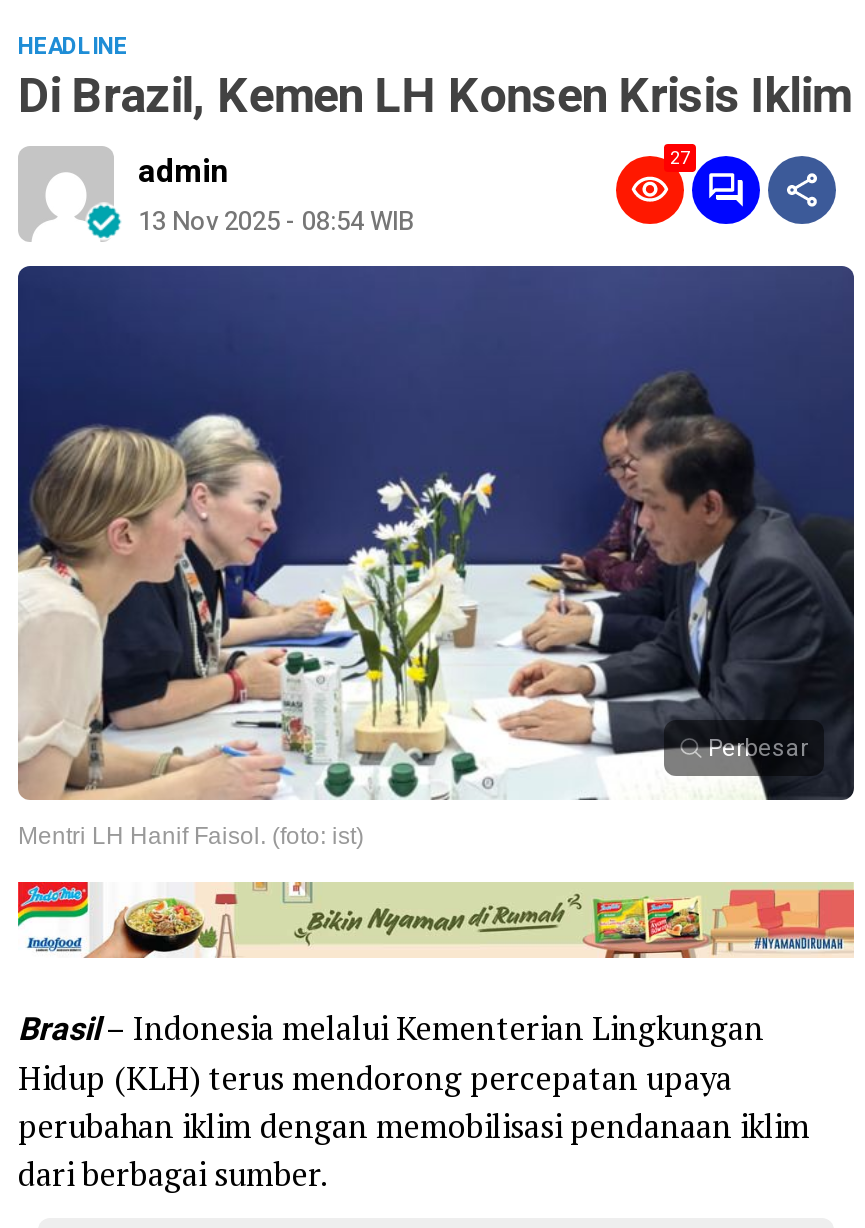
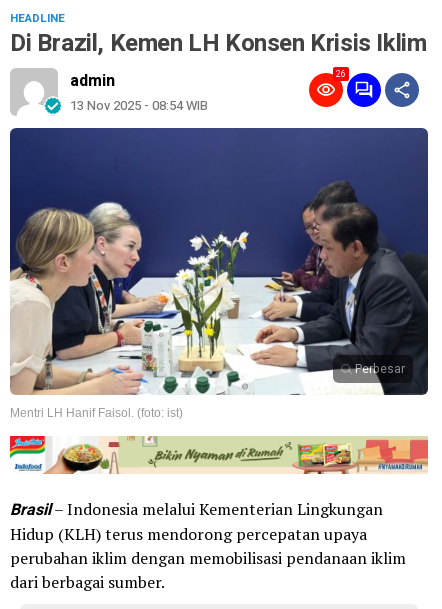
[670,147,690,173] 27 -> [336,68,346,81] 26

